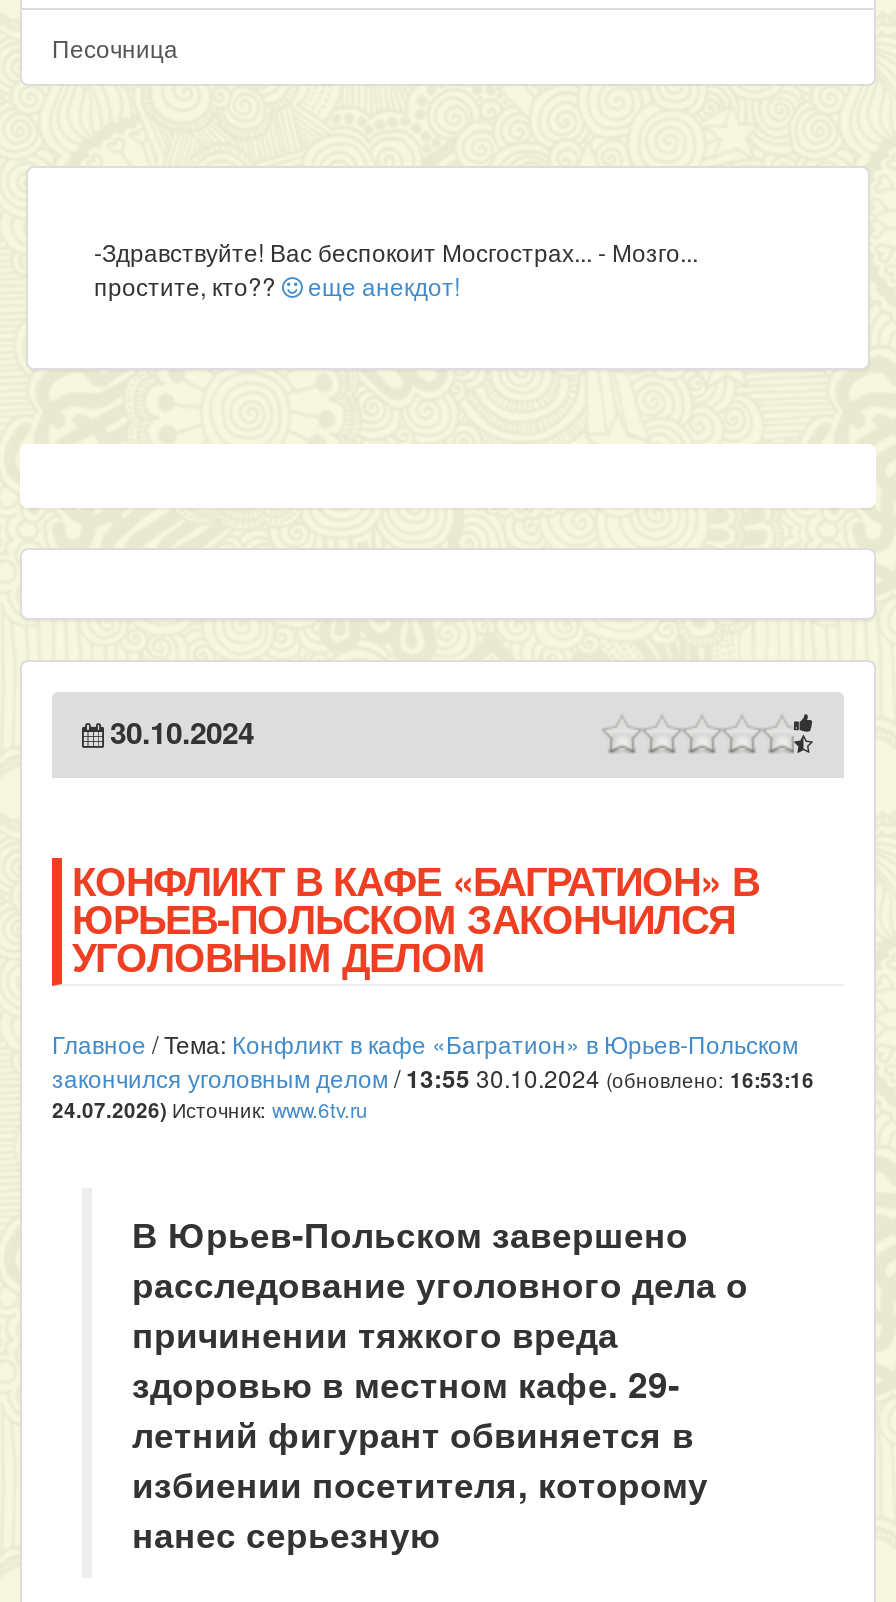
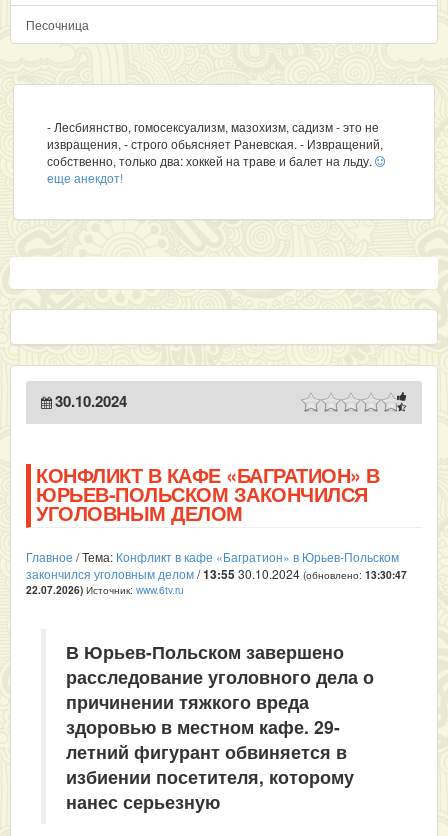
[94,234,698,302] -Здравствуйте! Вас беспокоит Мосгострах... - Мозго... | простите, кто?? еще анекдот! -> [47,118,383,186] - Лесбиянство, гомосексуализм, мазохизм, садизм - это не | извращения, - строго обьясняет Раневская. - Извращений, | собственно, только два: хоккей на траве и балет на льду. | еще анекдот!
[52,1060,814,1096] закончился уголовным делом /13:55 30.10.2024 (обновлено: 16:53:16 -> [26,565,407,583] закончился уголовным делом /13:55 30.10.2024 (обновлено: 13:30:47
[52,1094,368,1124] 24.07.2026) Источник: www.6tv.ru -> [26,582,184,597] 22.07.2026) Источник: www.6tv.ru

